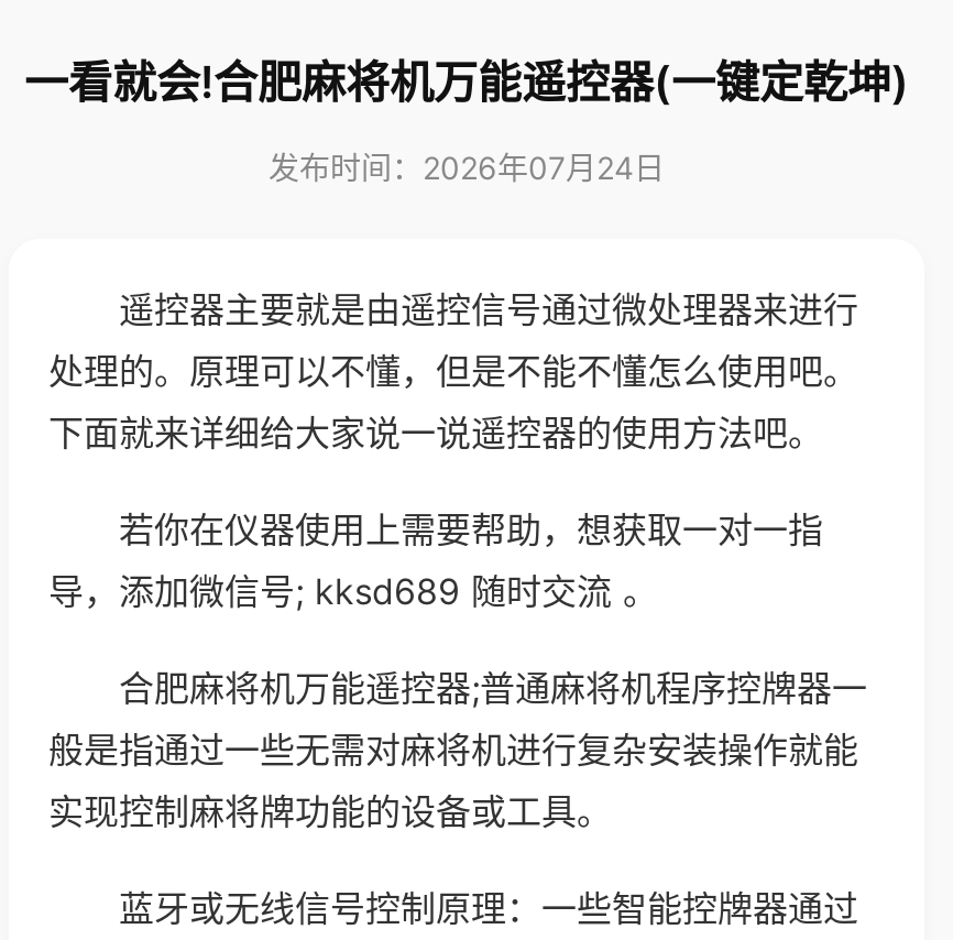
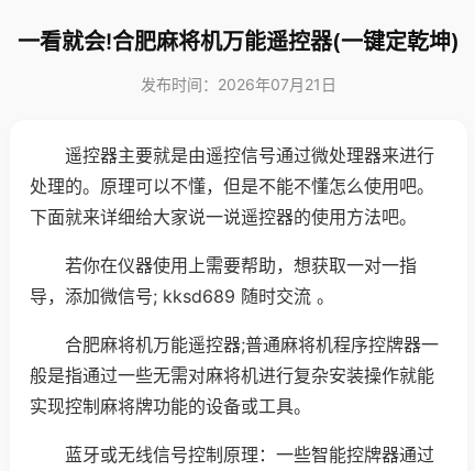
[269,149,665,186] 发布时间：2026年07月24日 -> [141,75,336,94] 发布时间：2026年07月21日

